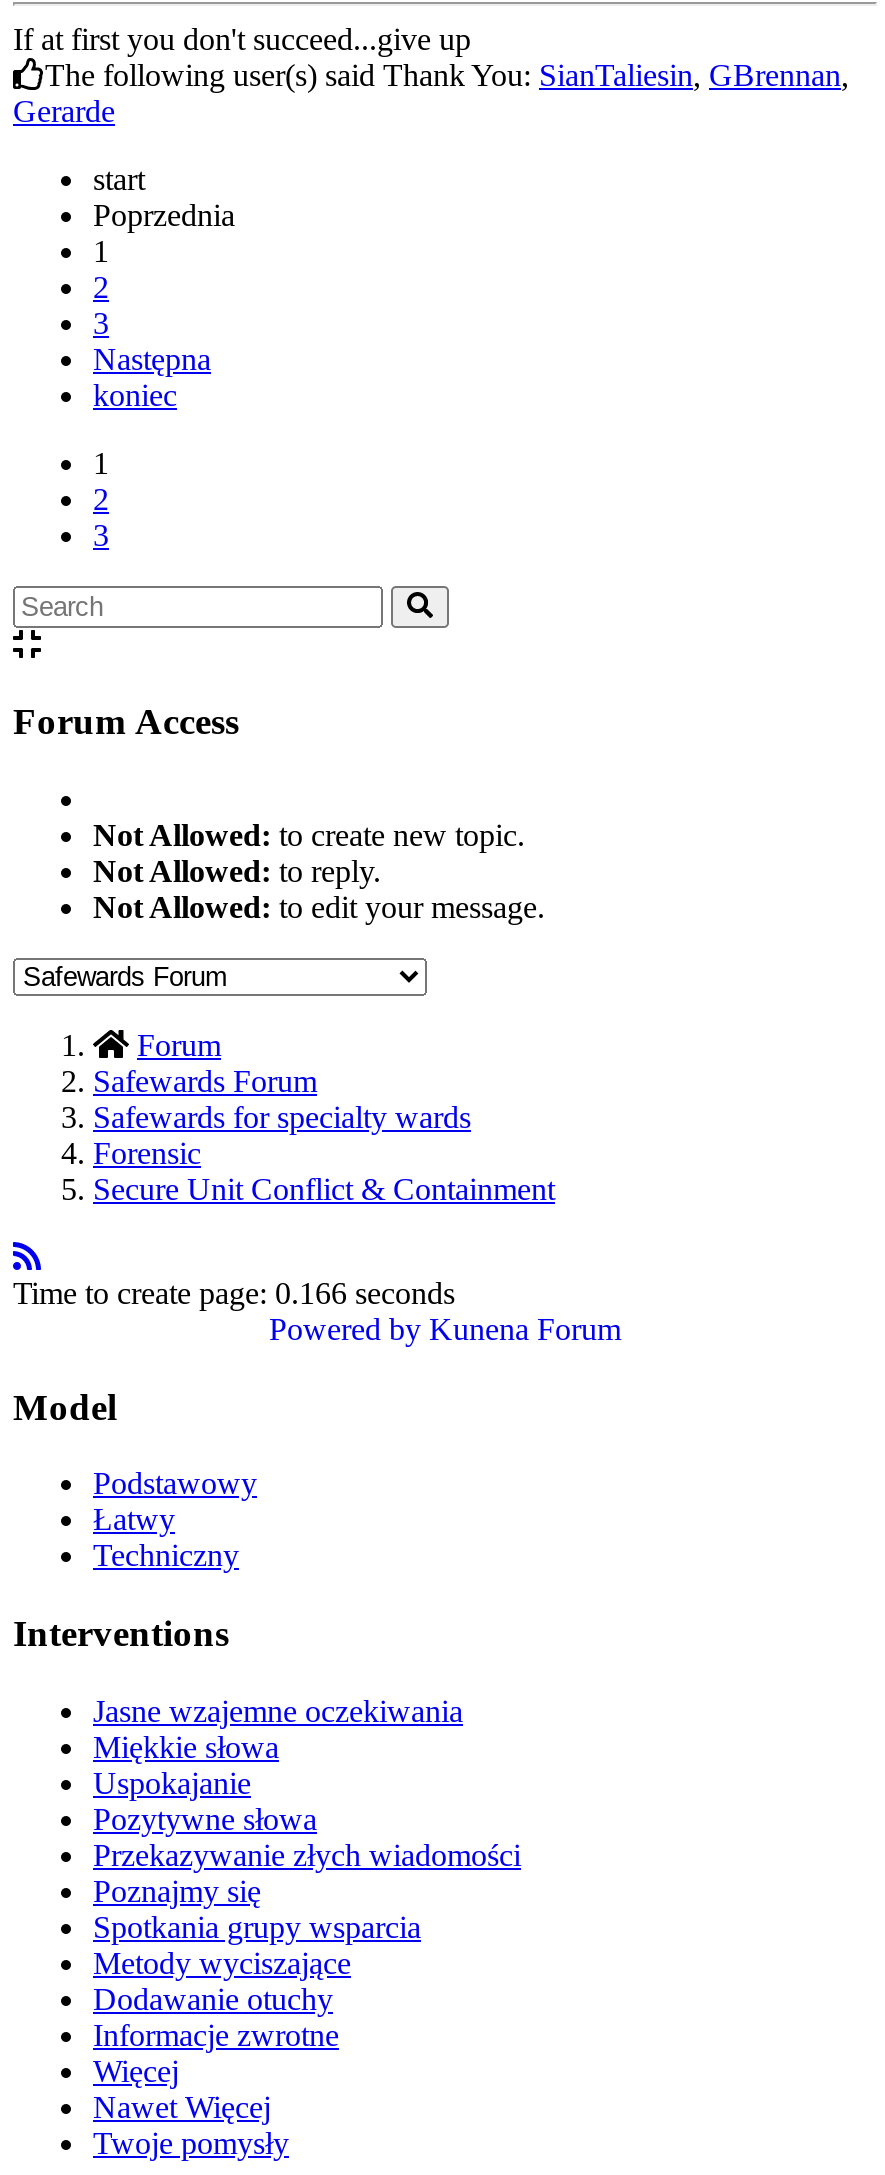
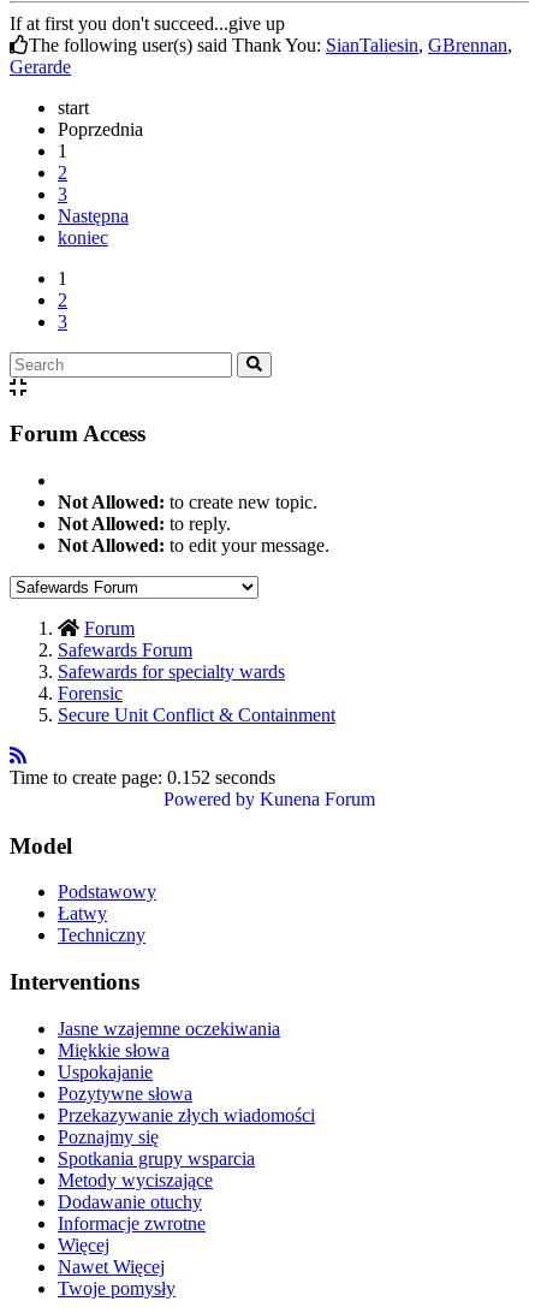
[13,1276,455,1310] Time to create page: 0.166 seconds -> [10,767,275,787] Time to create page: 0.152 seconds

